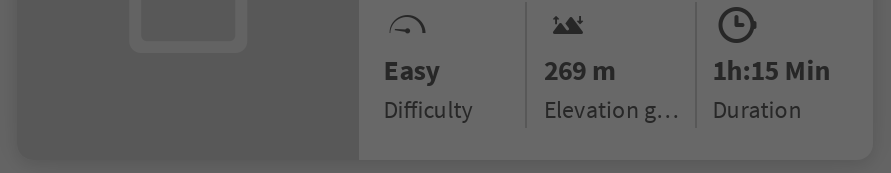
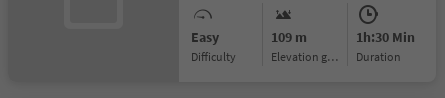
[544,52,616,88] 269 m -> [271,28,307,46] 109 m
[712,52,830,88] 1h:15 Min -> [356,28,415,46] 1h:30 Min

